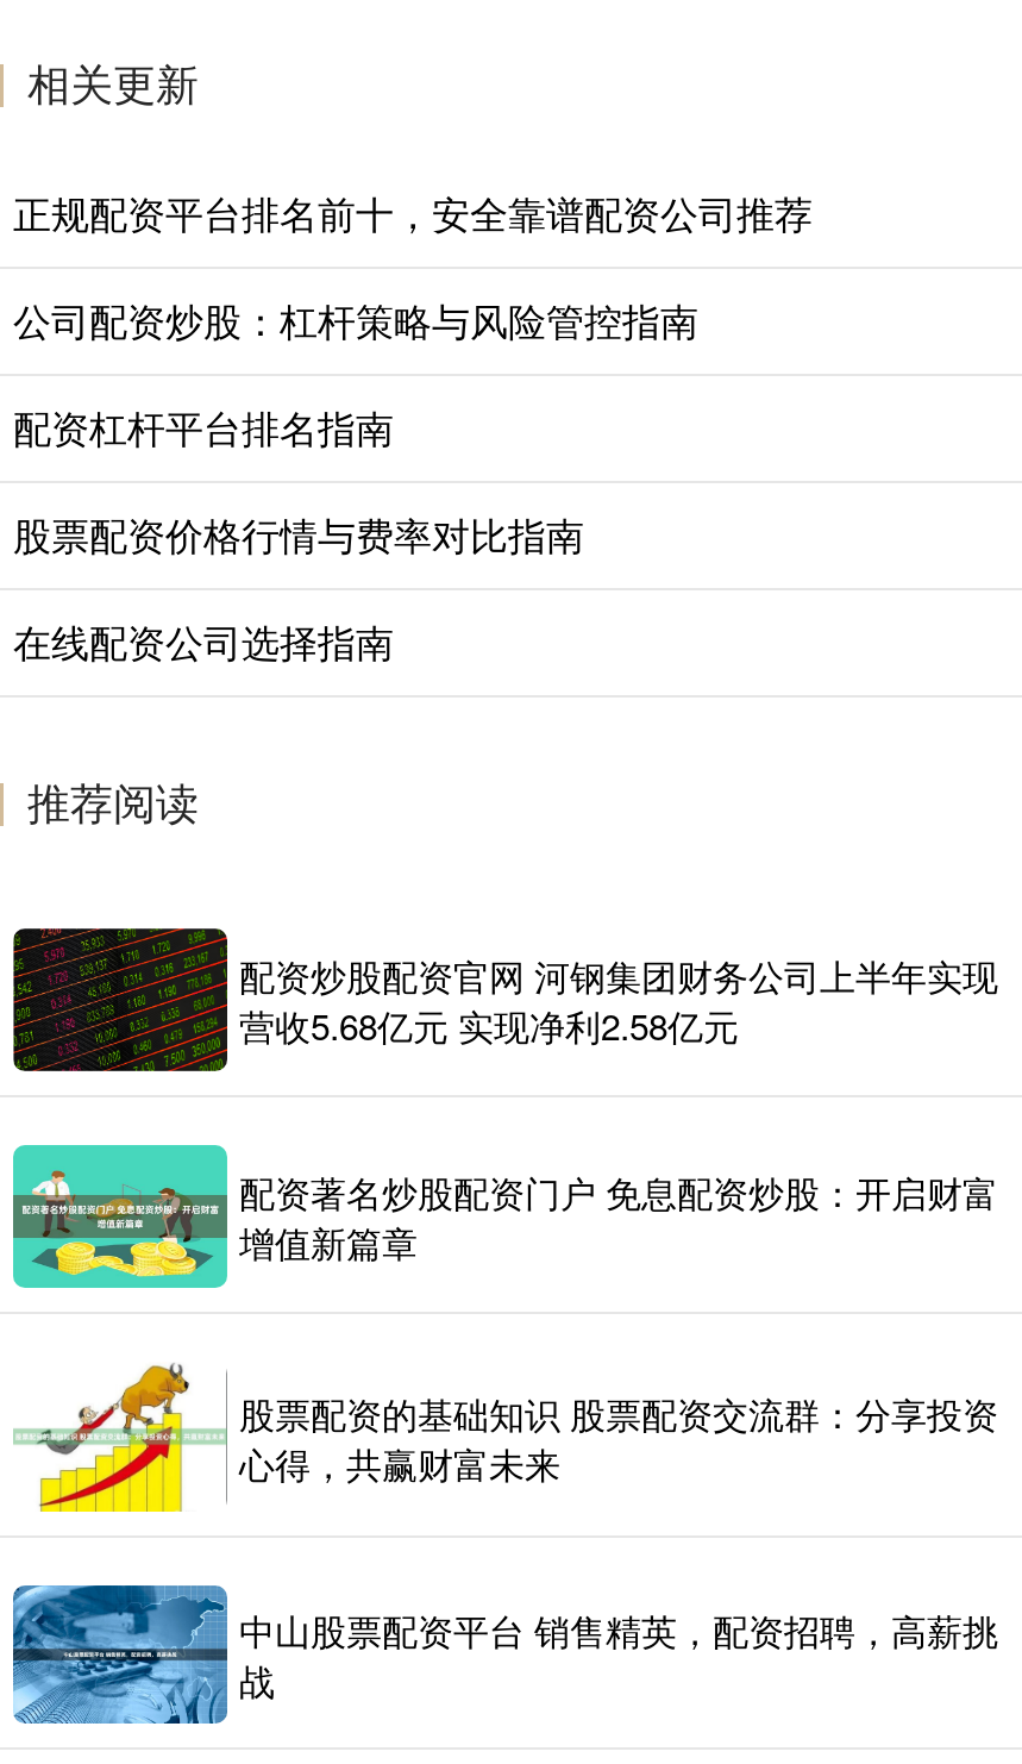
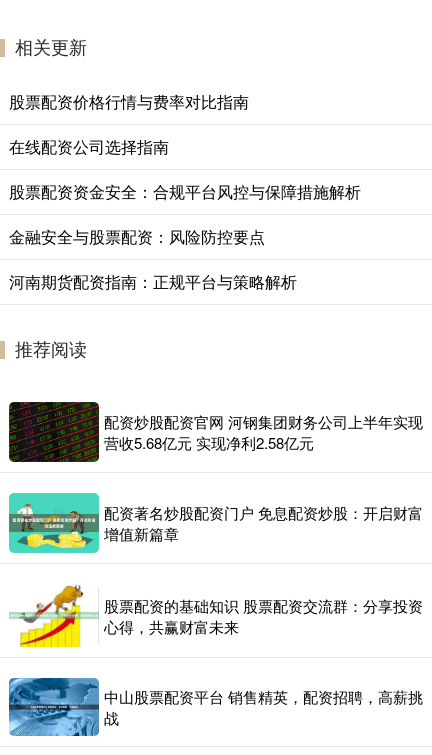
[13,186,813,455] 正规配资平台排名前十，安全靠谱配资公司推荐 | 公司配资炒股：杠杆策略与风险管控指南 | 配资杠杆平台排名指南 -> none
moved [13,508,584,669] -> [9,90,249,158]: 股票配资价格行情与费率对比指南 | 在线配资公司选择指南
none -> [9,180,361,293] 股票配资资金安全：合规平台风控与保障措施解析 | 金融安全与股票配资：风险防控要点 | 河南期货配资指南：正规平台与策略解析

